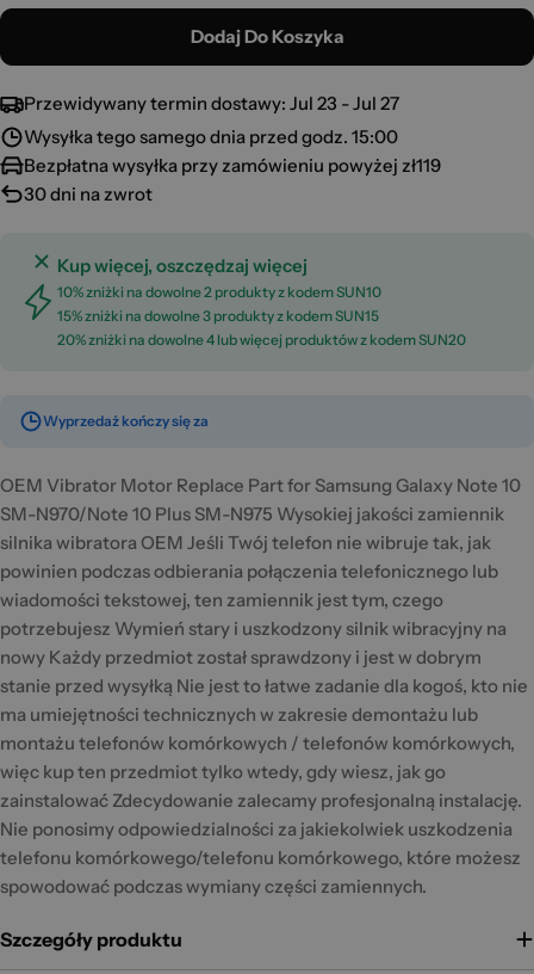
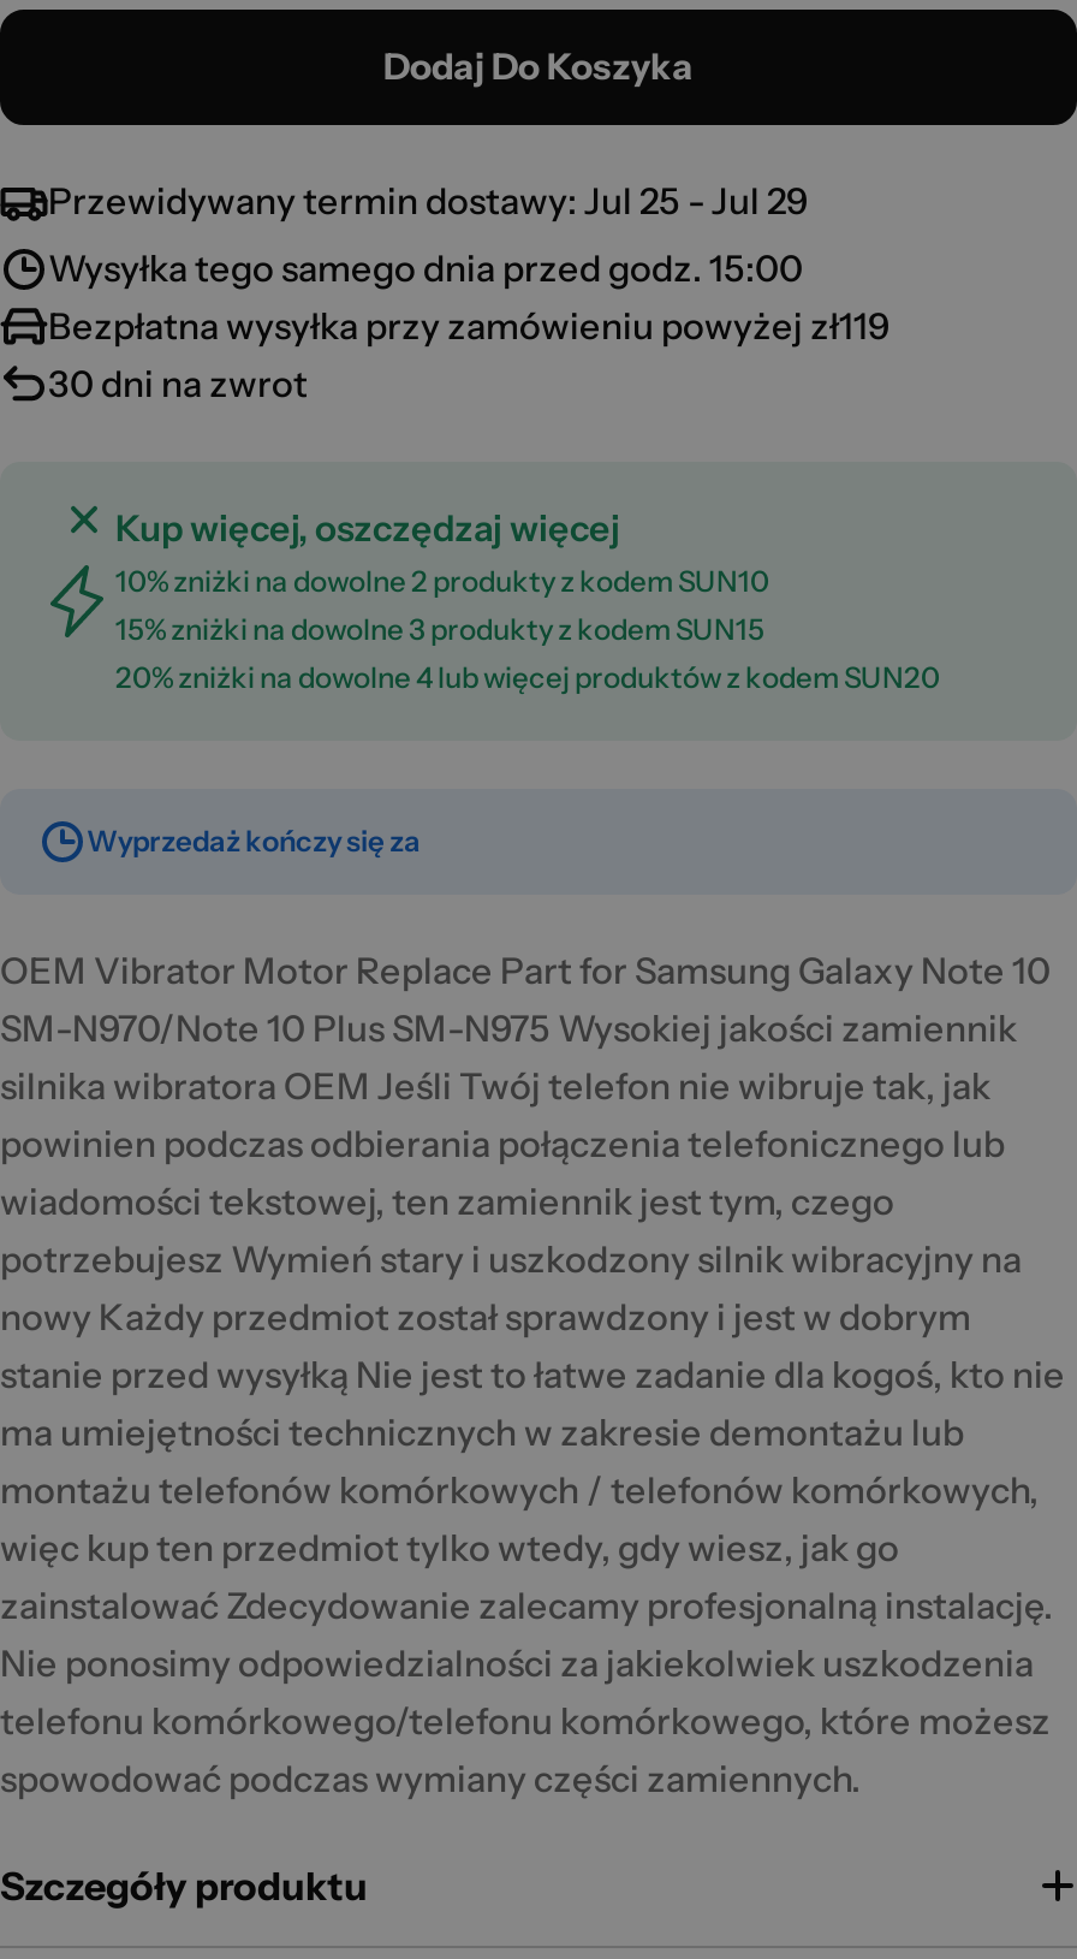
[24,92,399,115] Przewidywany termin dostawy: Jul 23 - Jul 27 -> [48,178,808,224] Przewidywany termin dostawy: Jul 25 - Jul 29

